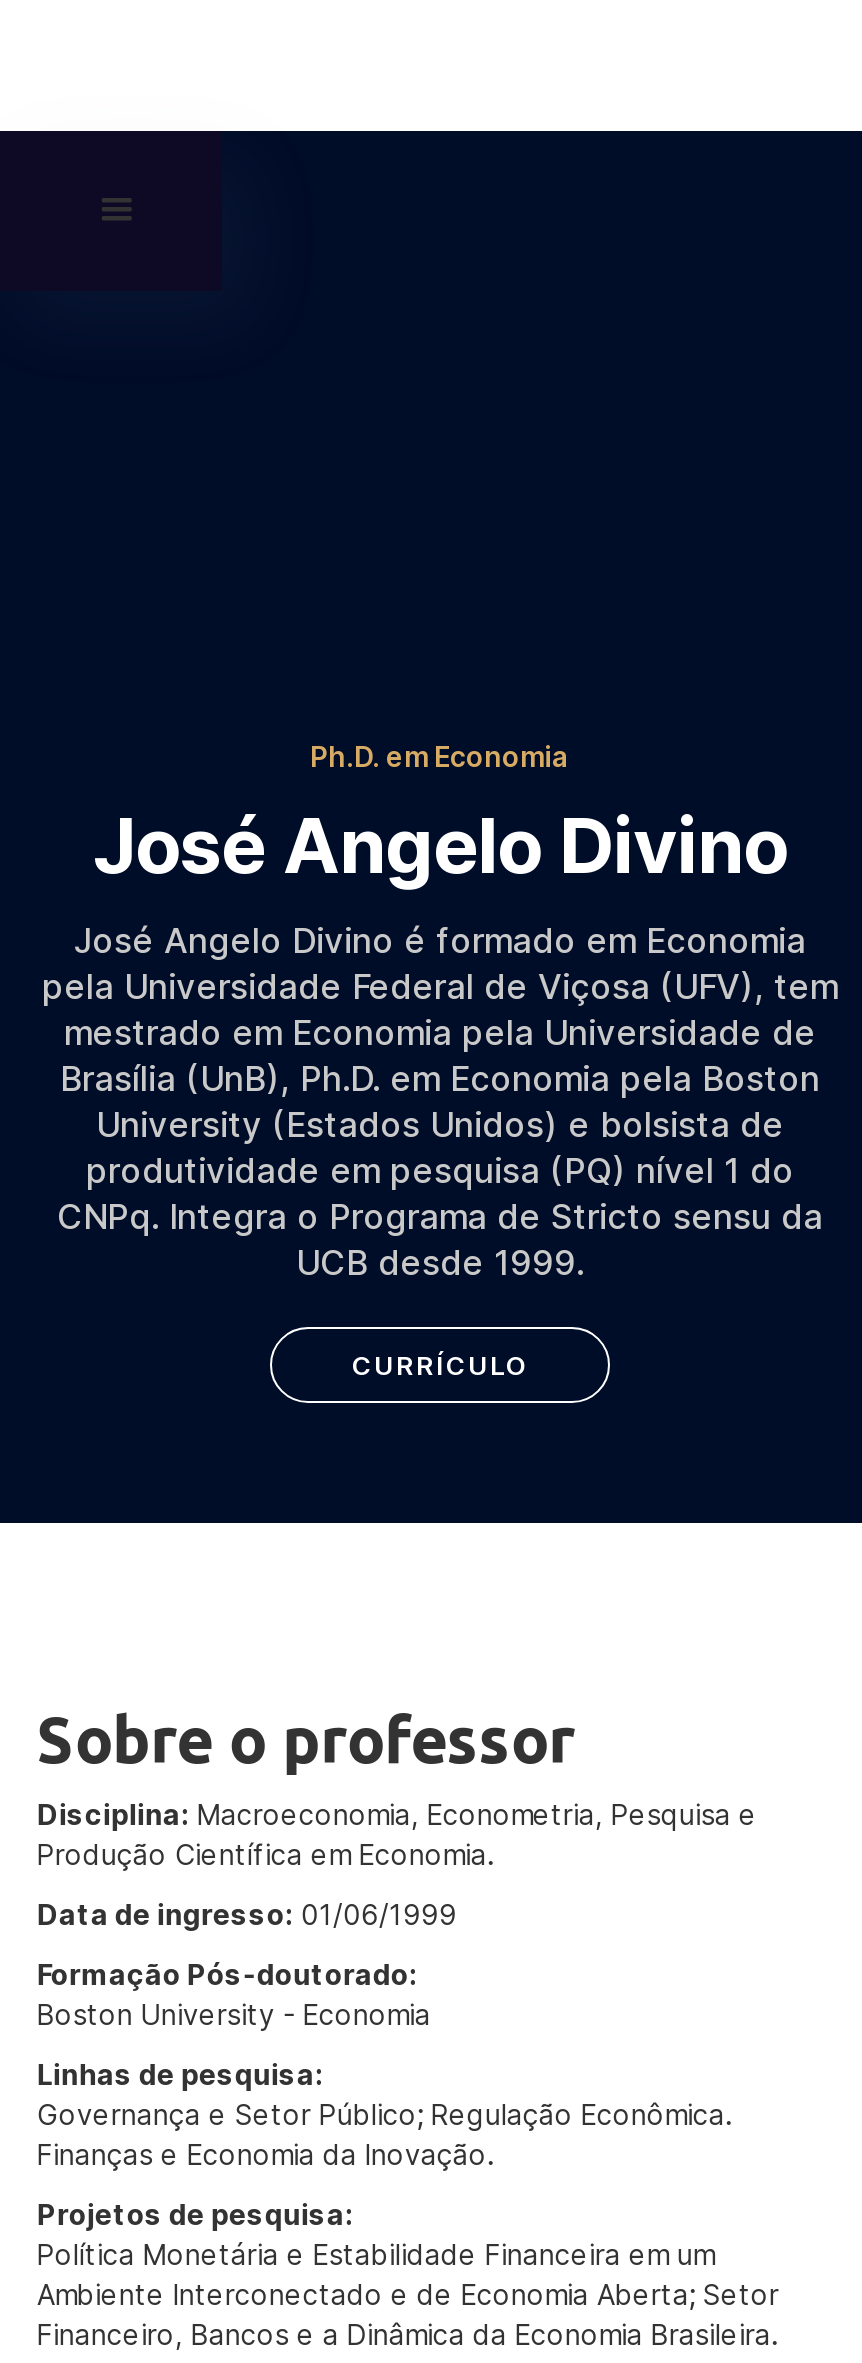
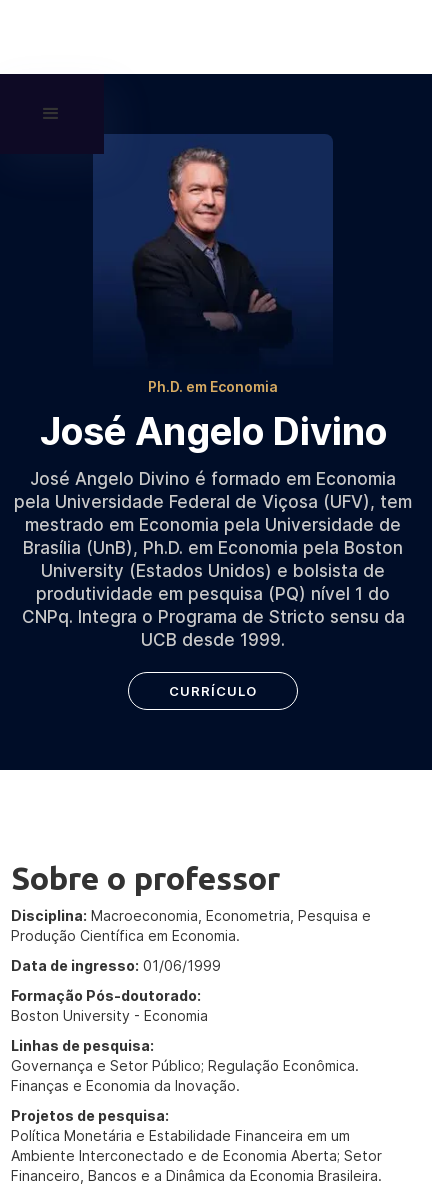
none -> [93,134,333,330] [image]

